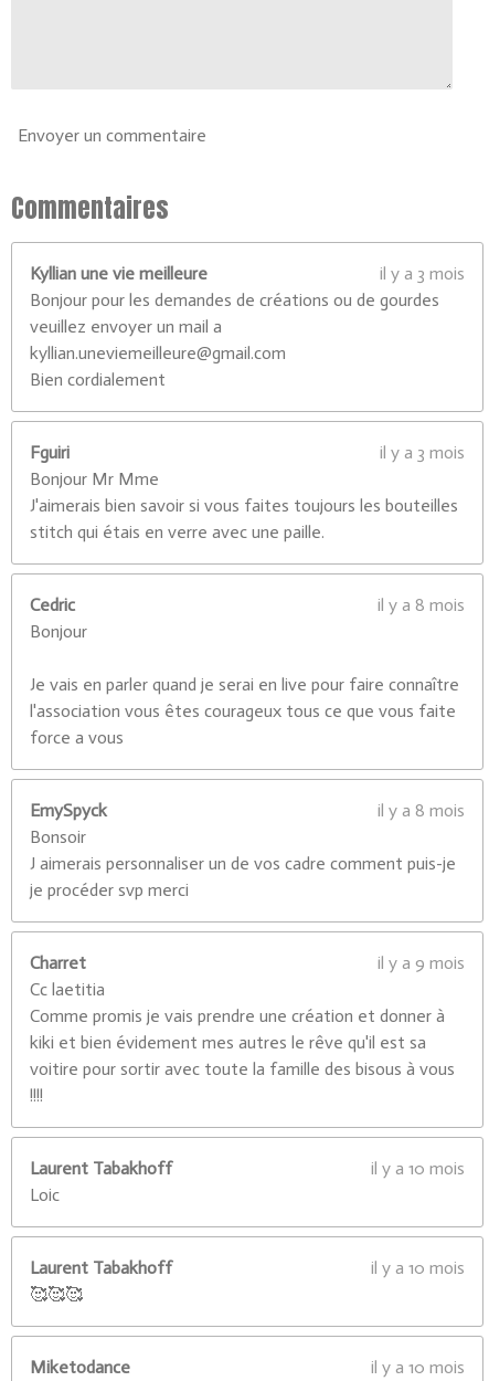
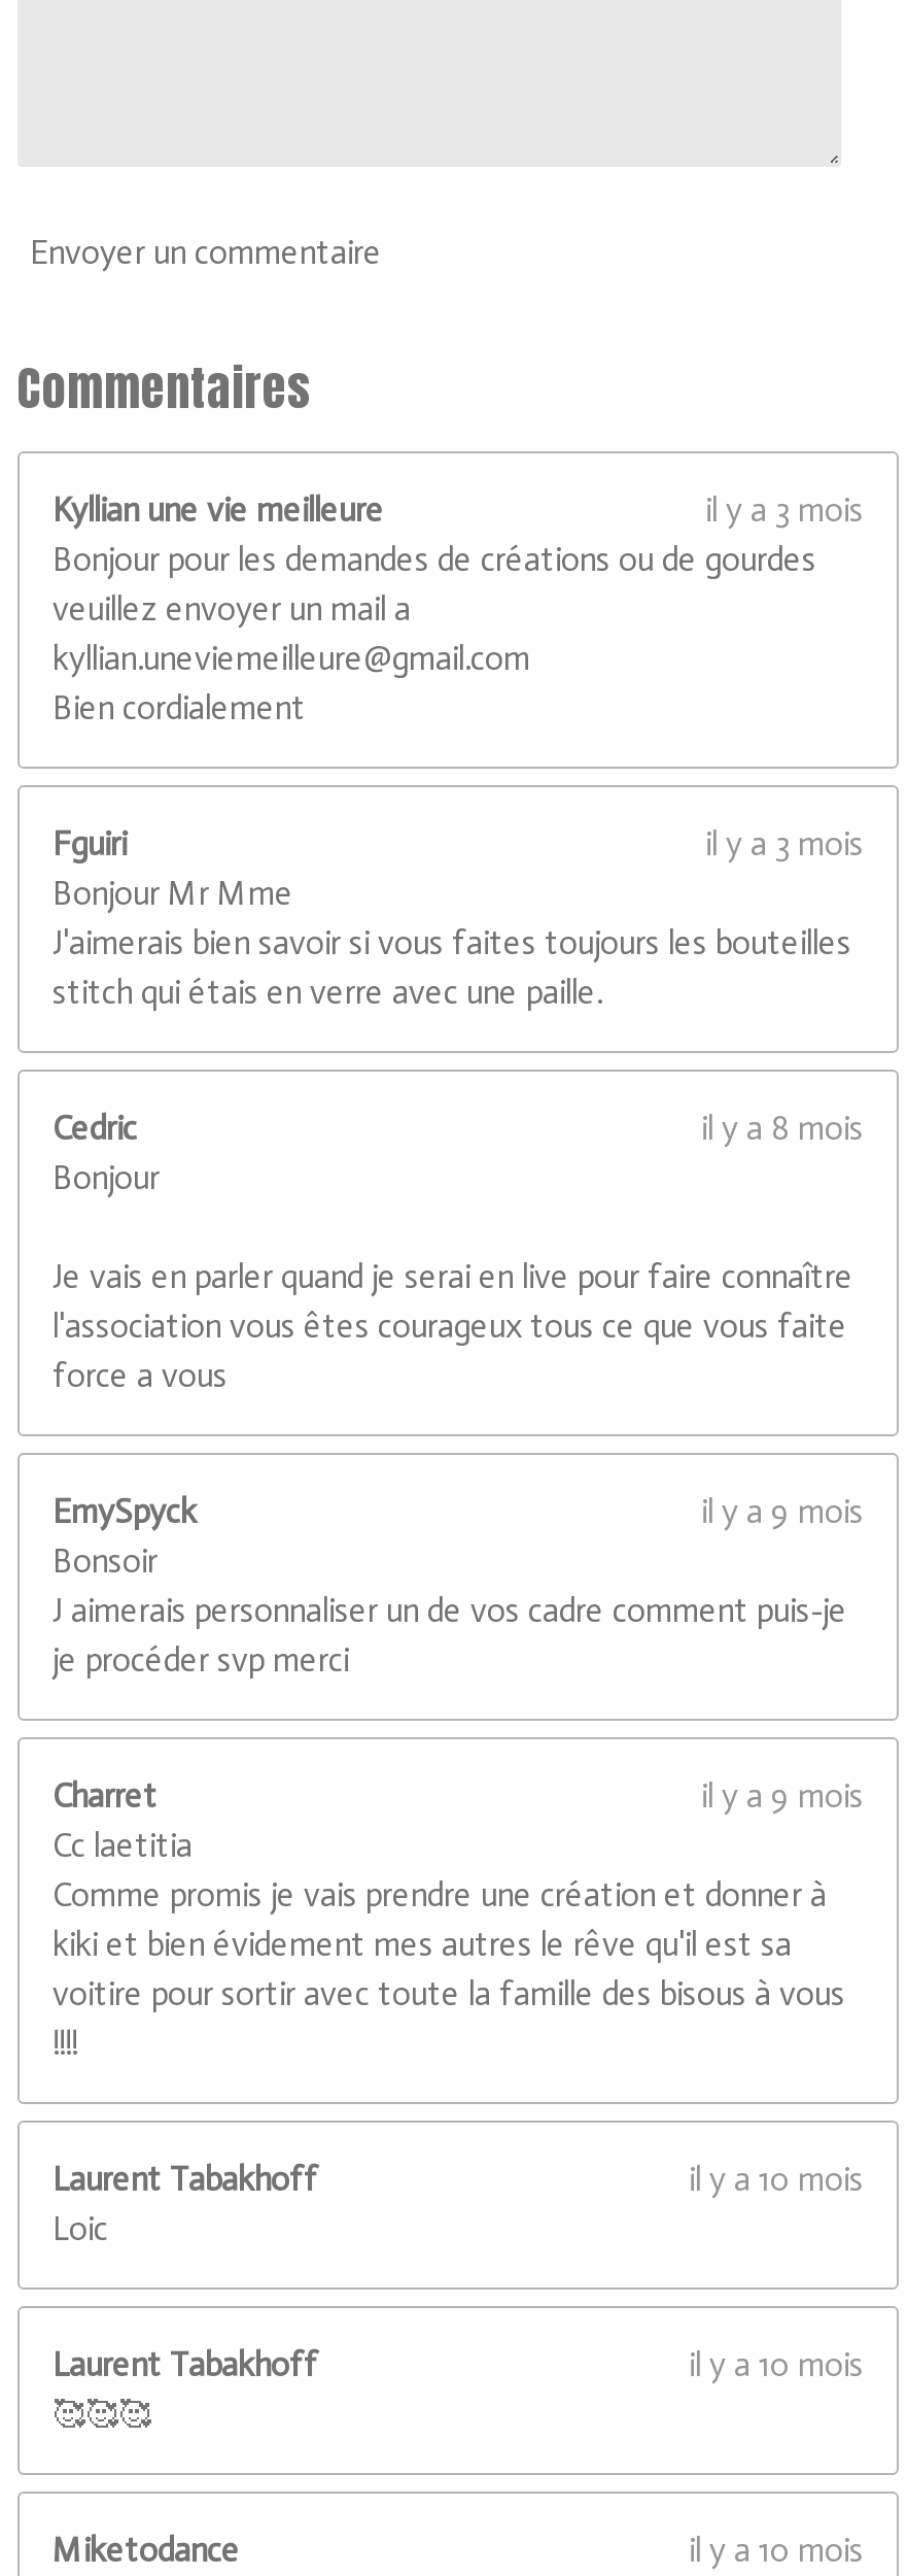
[378,800,465,821] il y a 8 mois -> [701,1492,864,1531] il y a 9 mois

